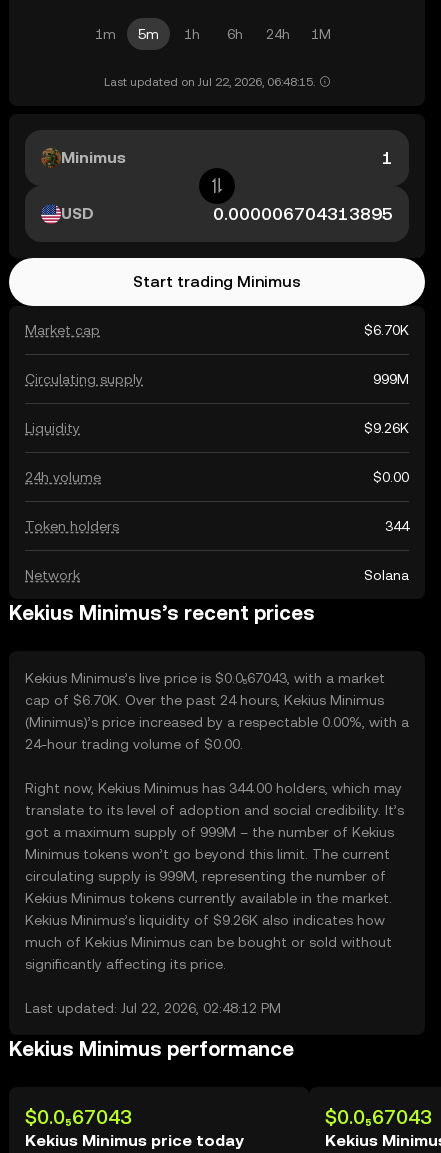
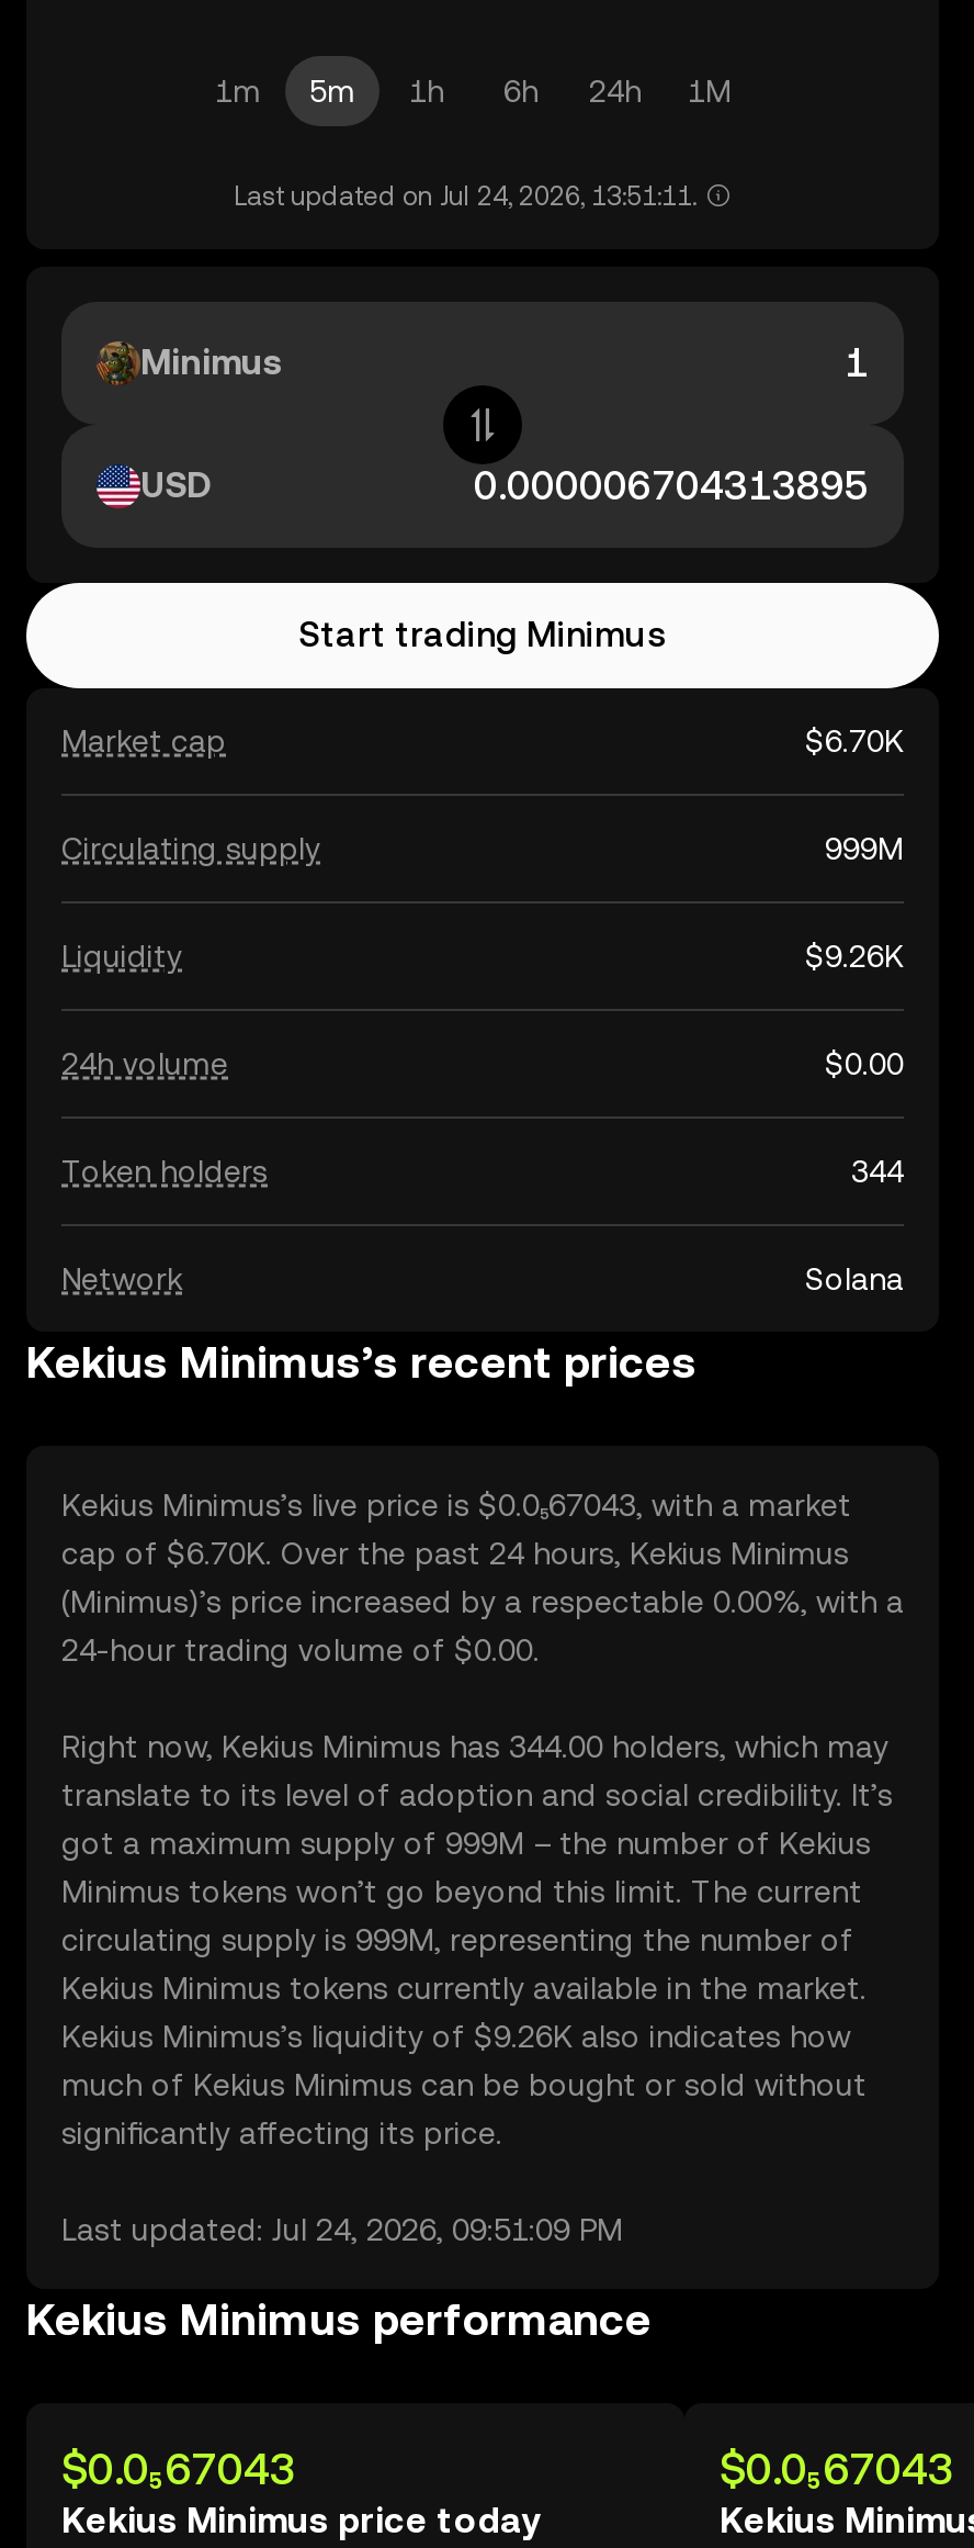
[103,75,314,89] Last updated on Jul 22, 2026, 06:48:15. -> [234,181,696,212] Last updated on Jul 24, 2026, 13:51:11.
[25,1000,281,1016] Last updated: Jul 22, 2026, 02:48:12 PM -> [61,2212,623,2247] Last updated: Jul 24, 2026, 09:51:09 PM

